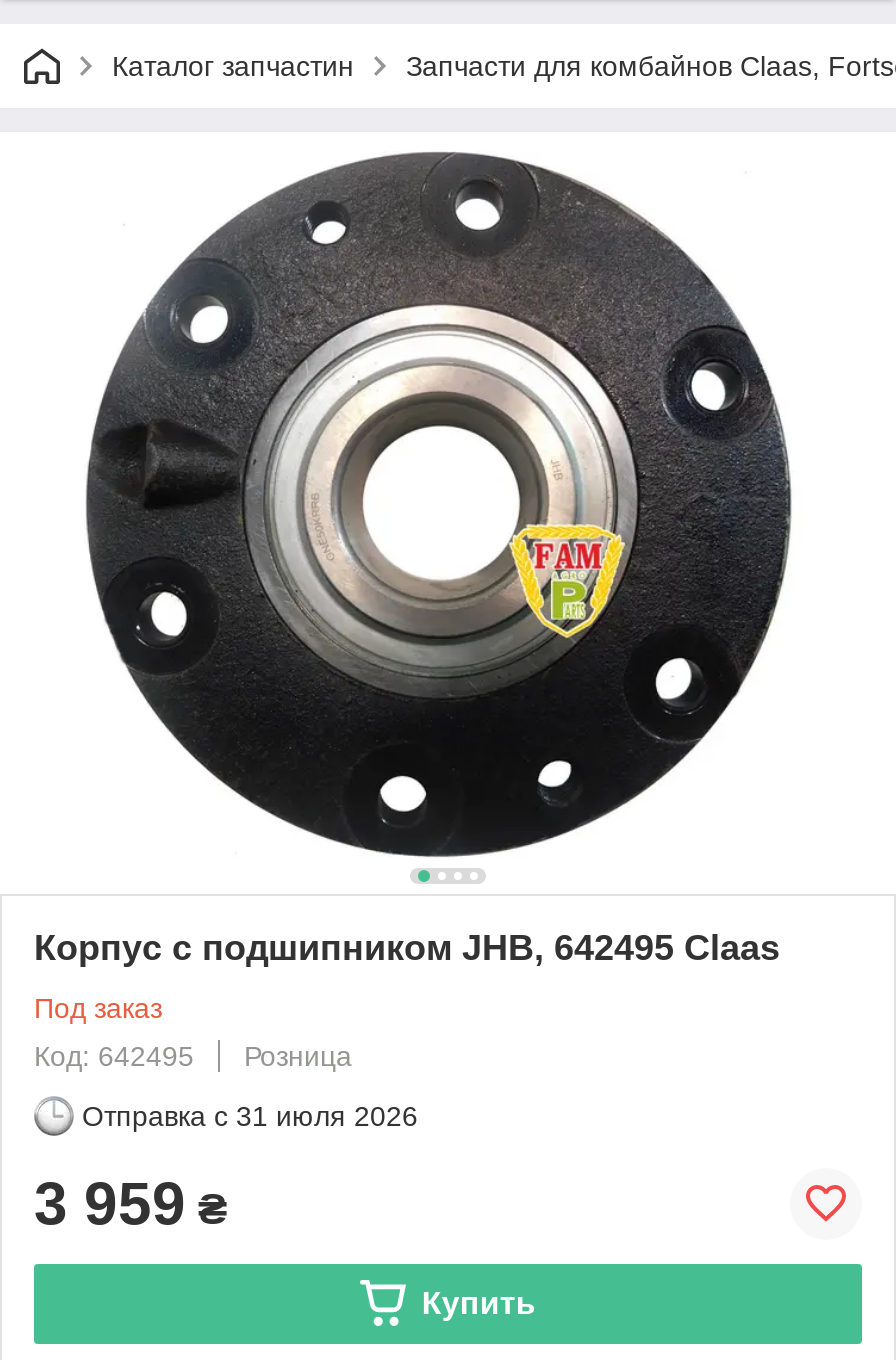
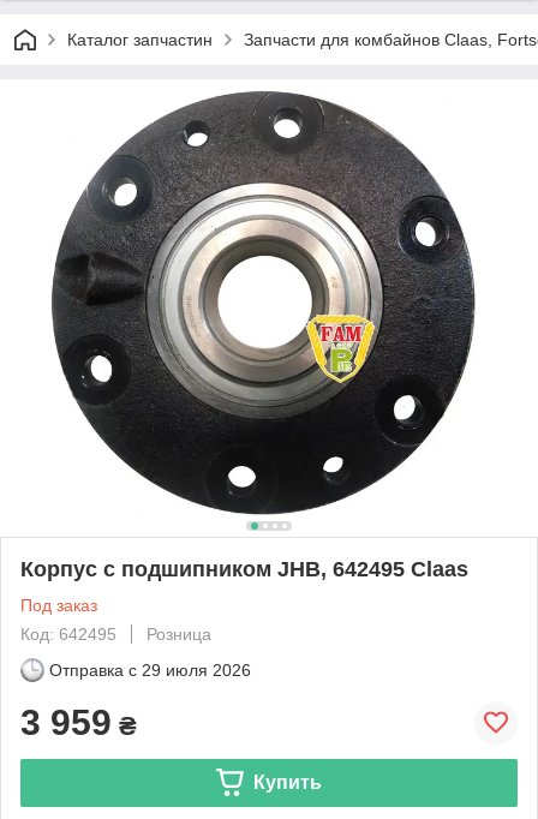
[82,1100,418,1132] Отправка с 31 июля 2026 -> [49,660,251,679] Отправка с 29 июля 2026

